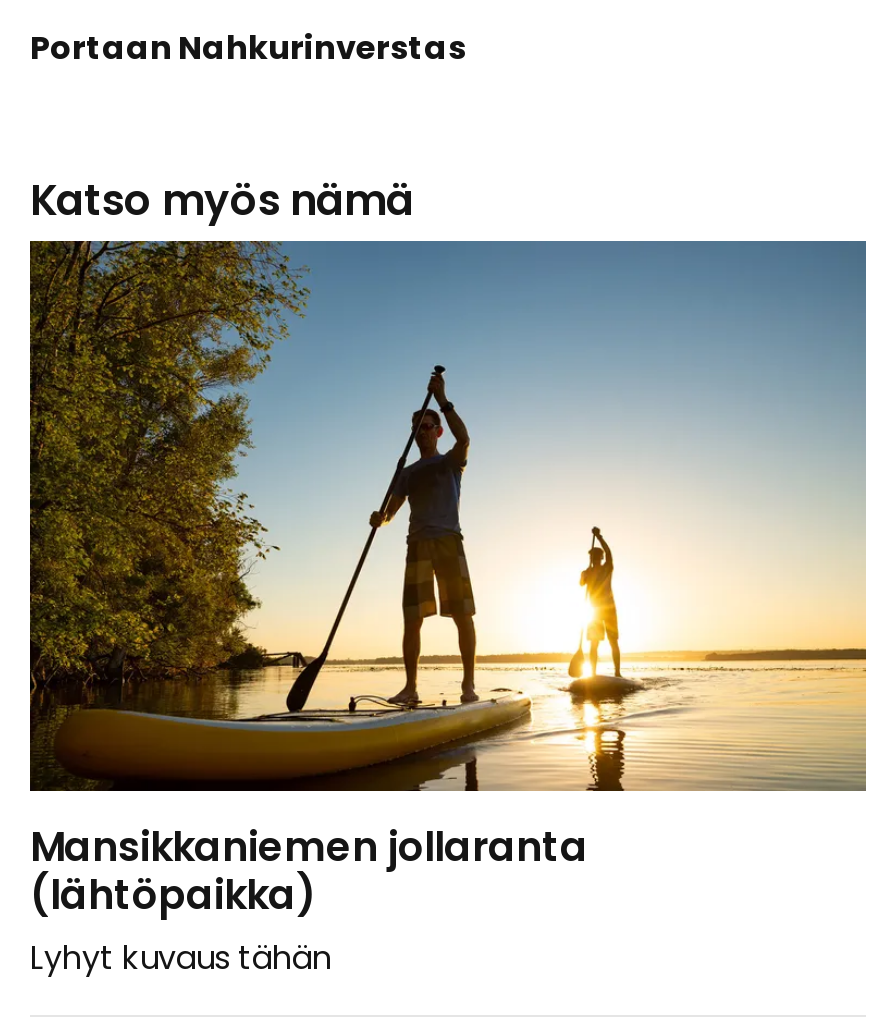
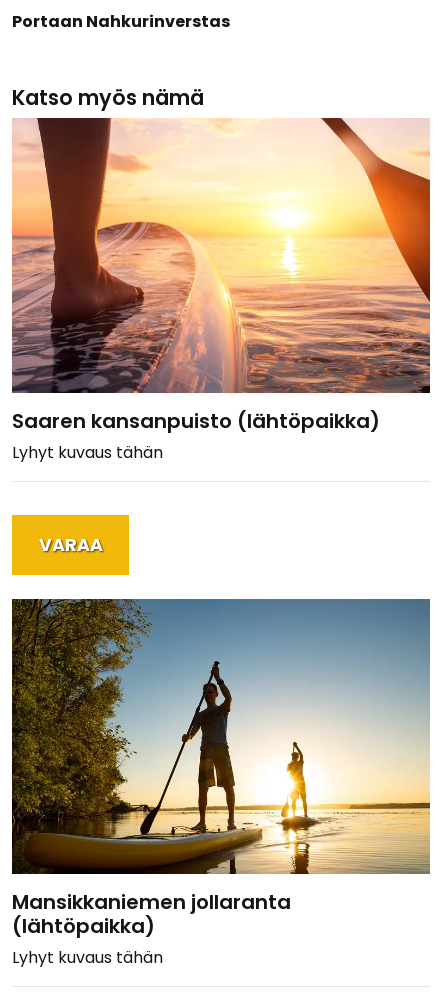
none -> [11,117,431,464] [image] | Saaren kansanpuisto (lähtöpaikka) | Lyhyt kuvaus tähän
none -> [39,533,103,557] VARAA

